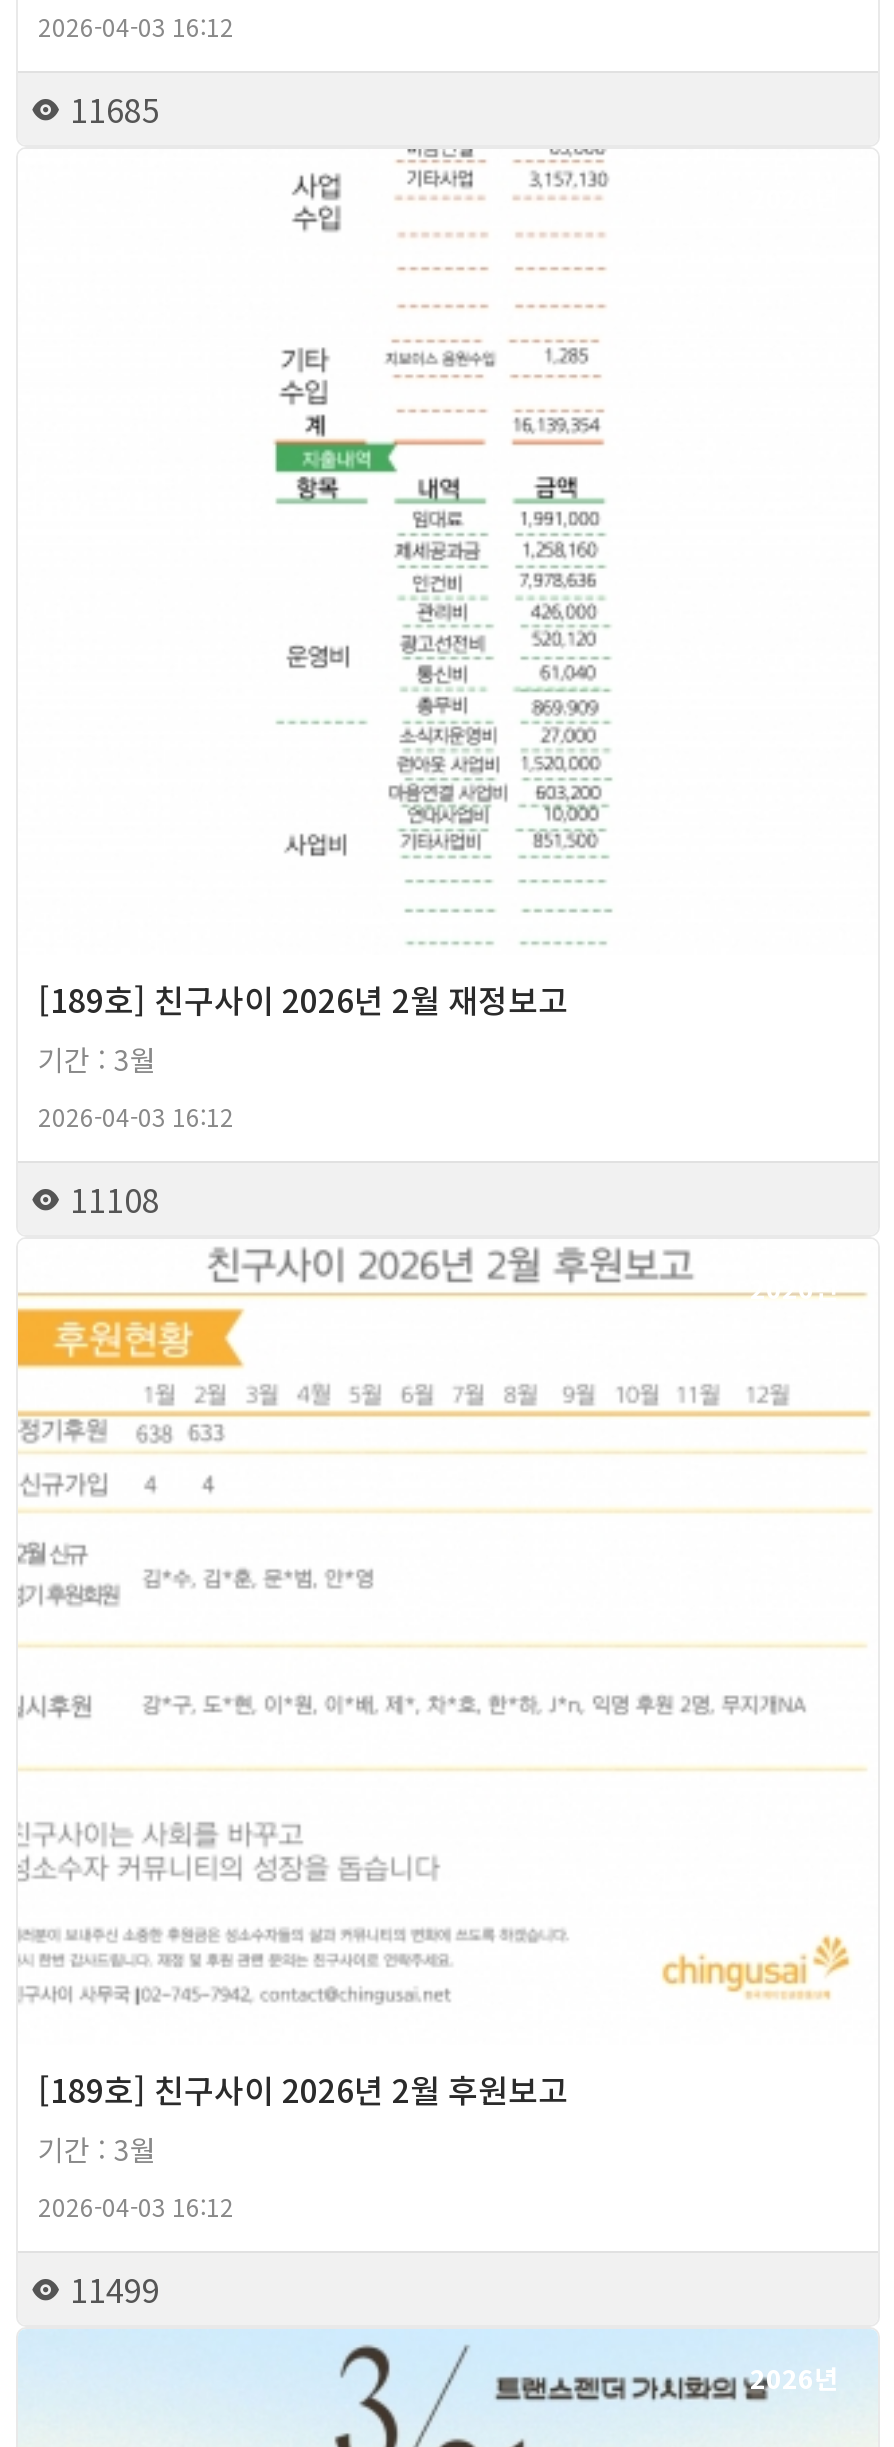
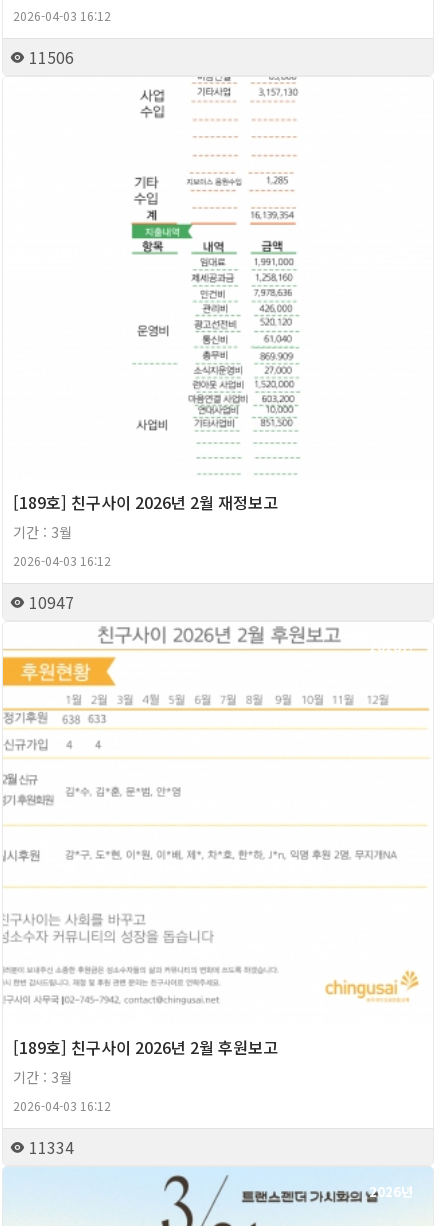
[62,84,160,132] 11685 -> [25,45,74,69] 11506
[62,1174,160,1222] 11108 -> [25,590,74,614] 10947
[62,2264,160,2312] 11499 -> [25,1135,74,1159] 11334

